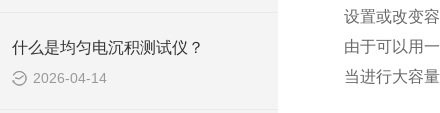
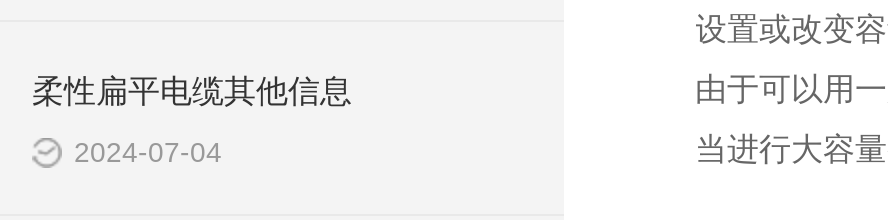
[12,39,204,56] 什么是均匀电沉积测试仪？ -> [32,74,352,108] 柔性扁平电缆其他信息
[33,70,107,86] 2026-04-14 -> [74,136,222,168] 2024-07-04

